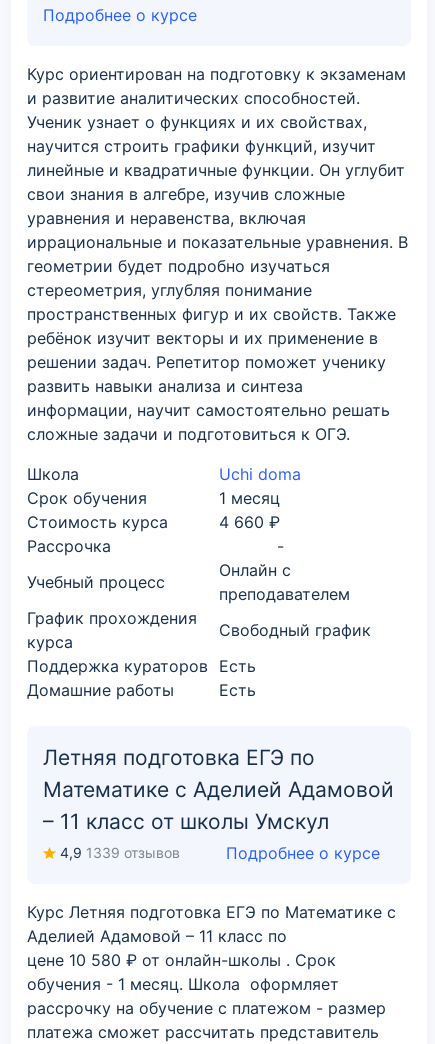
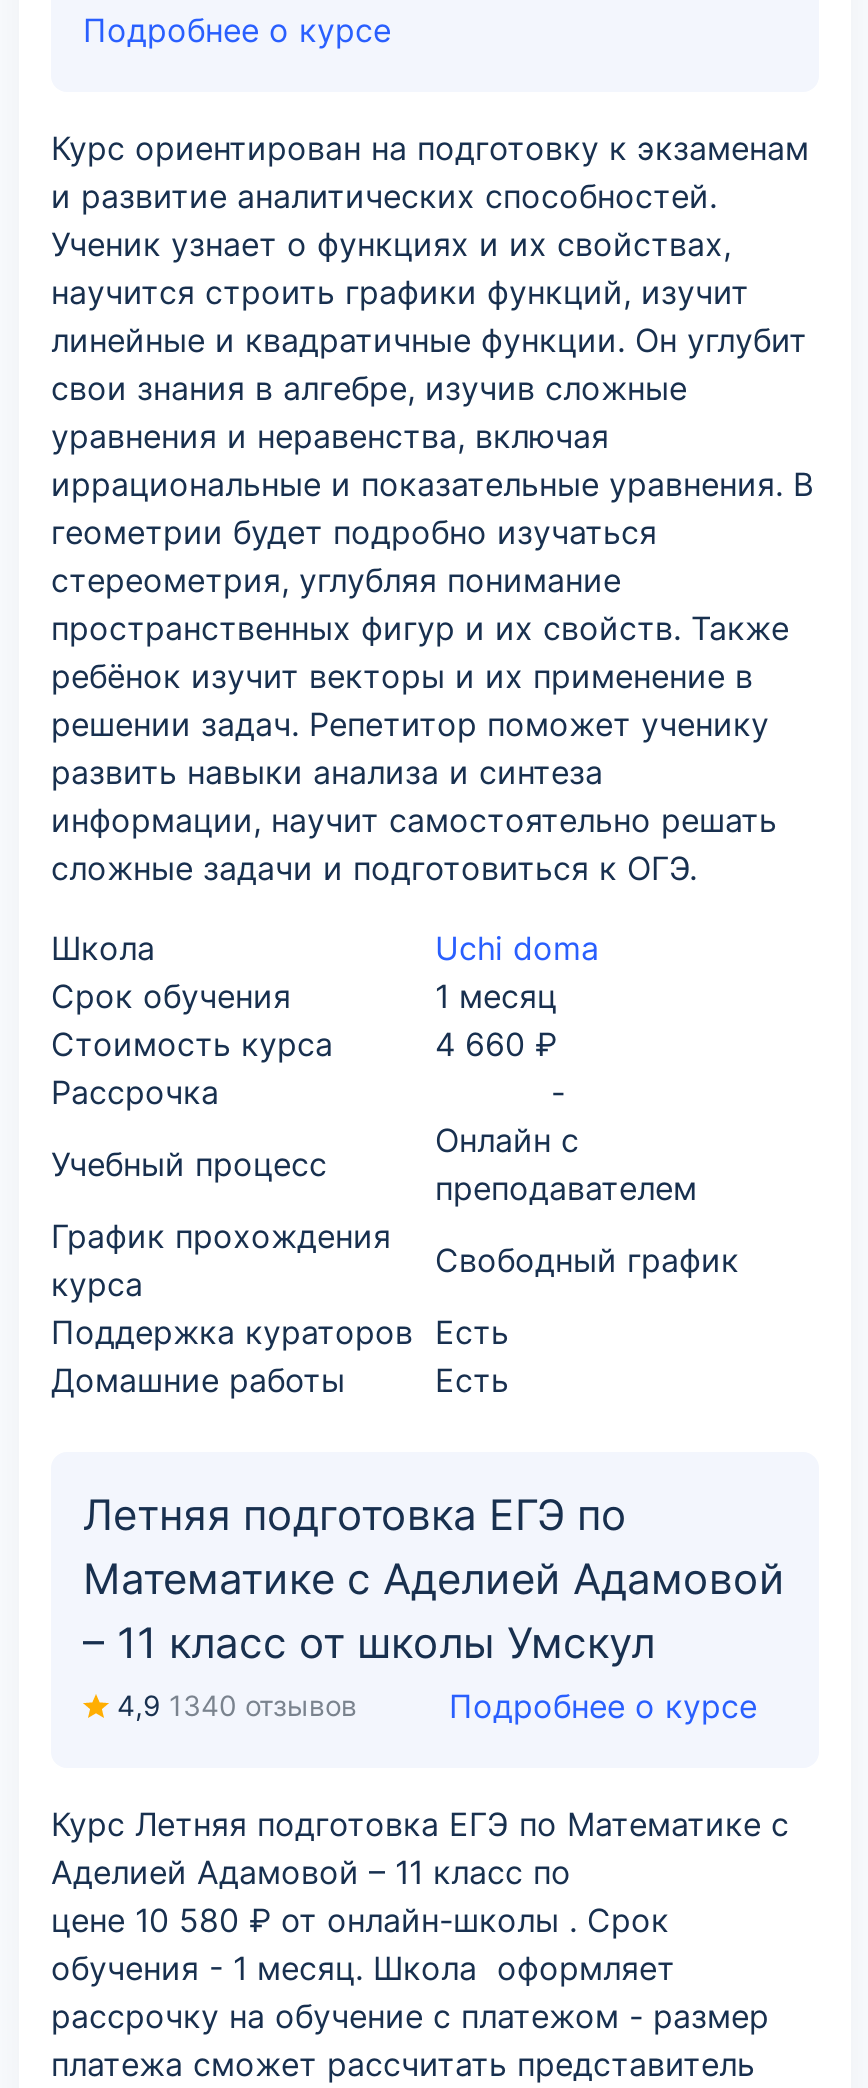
[60,844,180,861] 4,9 1339 отзывов -> [117,1688,357,1722] 4,9 1340 отзывов

